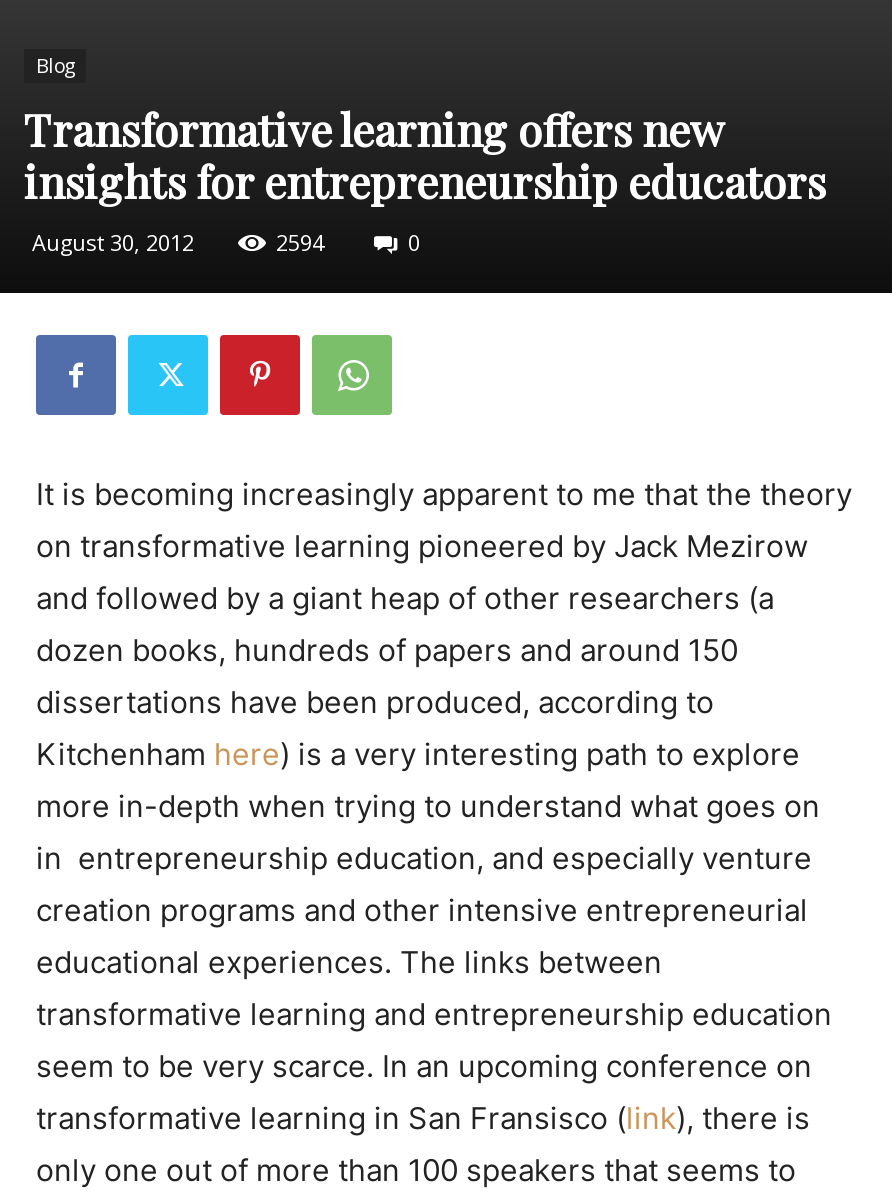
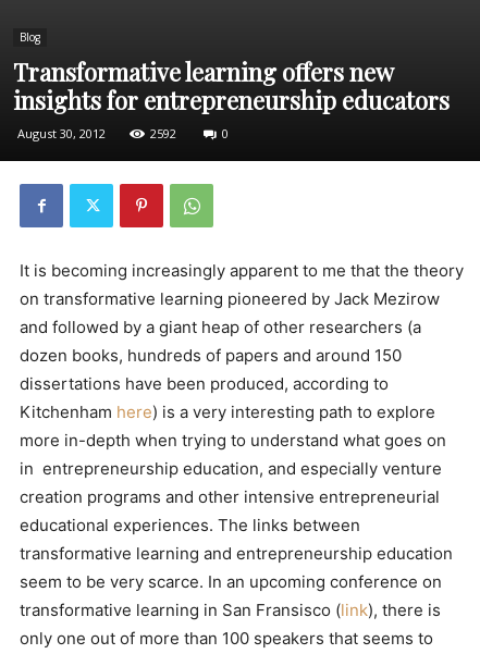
[276,227,324,257] 2594 -> [150,125,176,141] 2592

